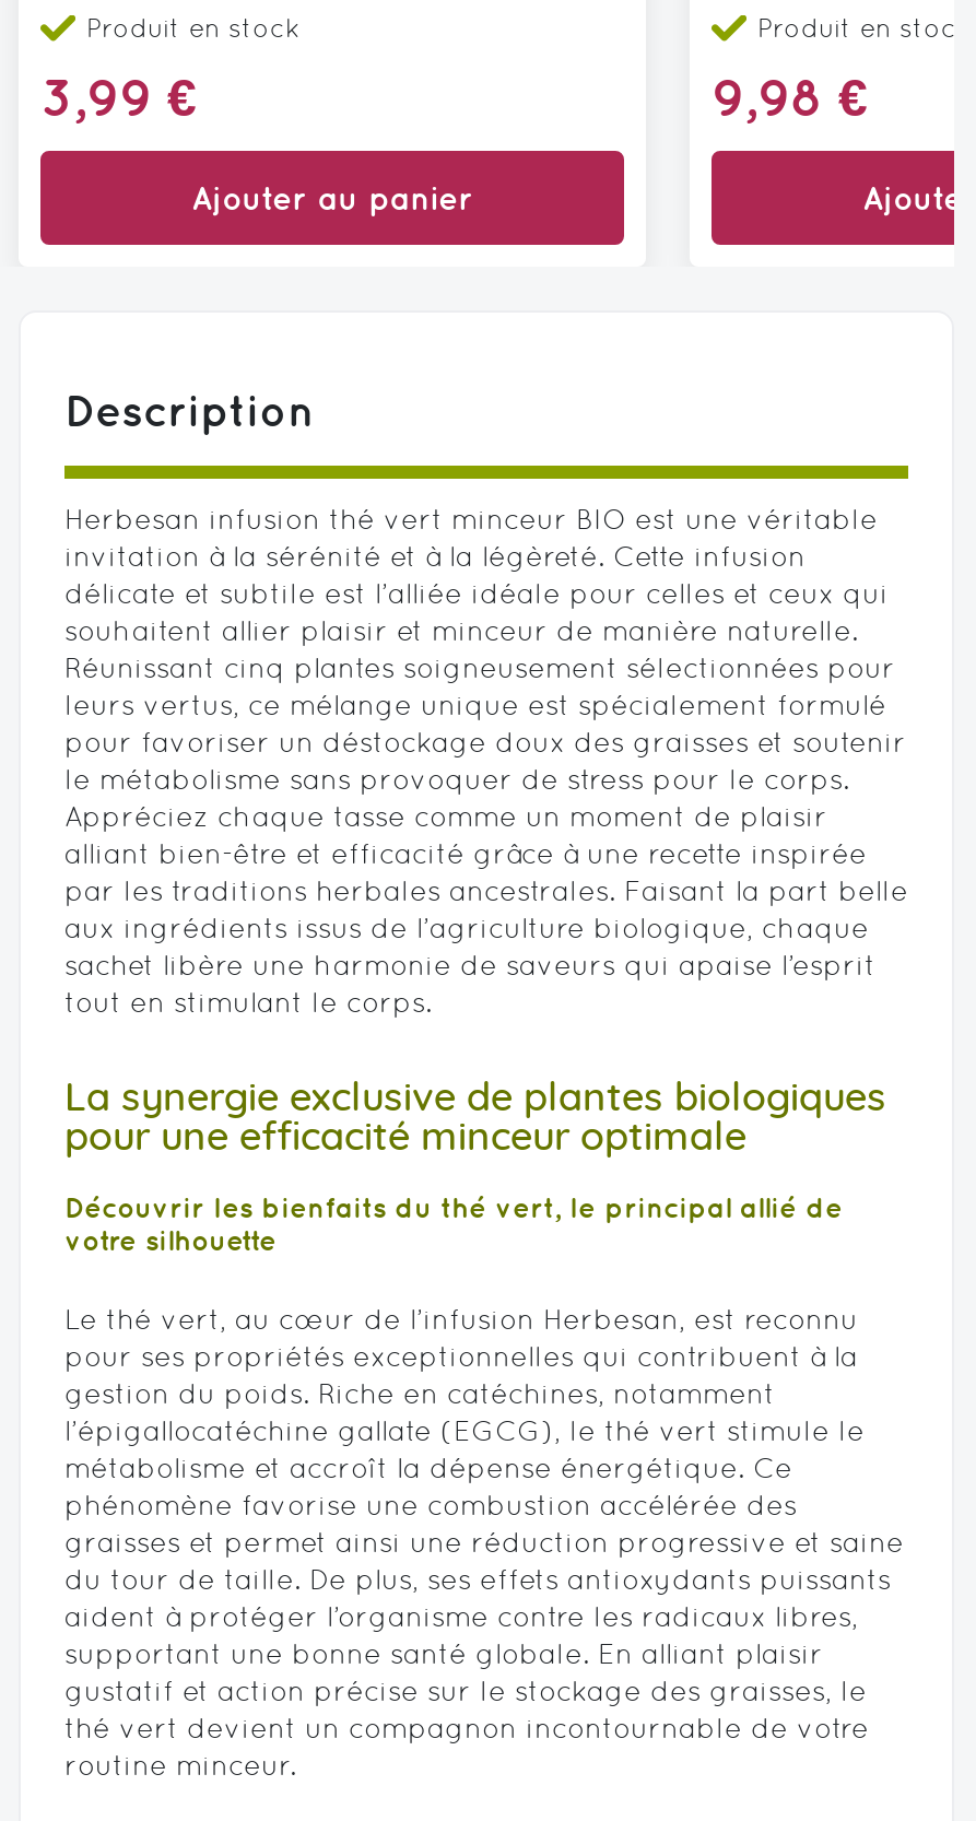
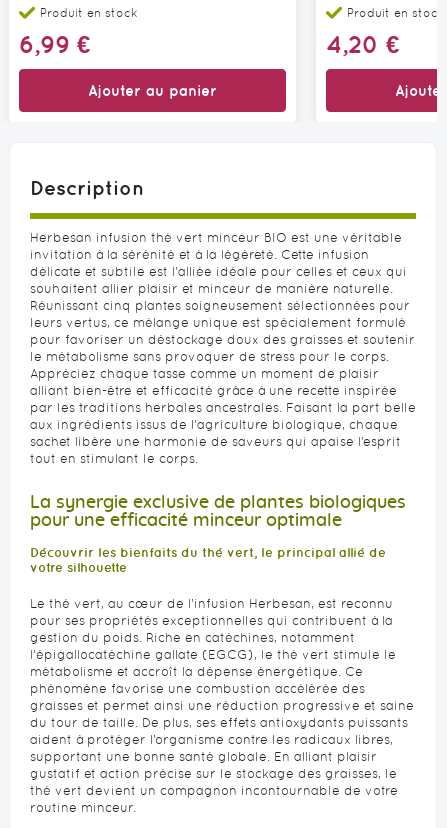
[40,65,196,126] 3,99 € -> [19,30,90,58] 6,99 €
[712,65,867,126] 9,98 € -> [326,30,399,58] 4,20 €

